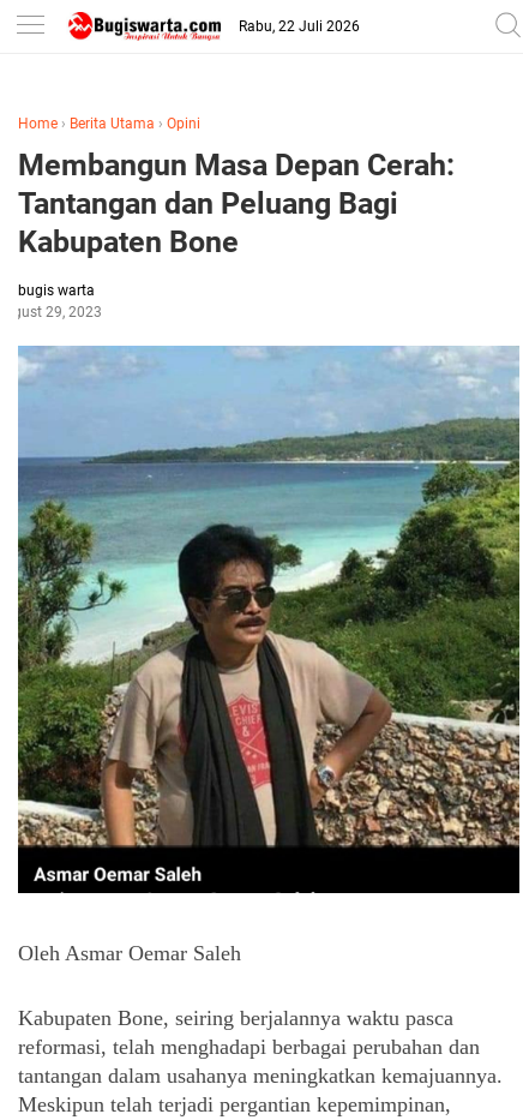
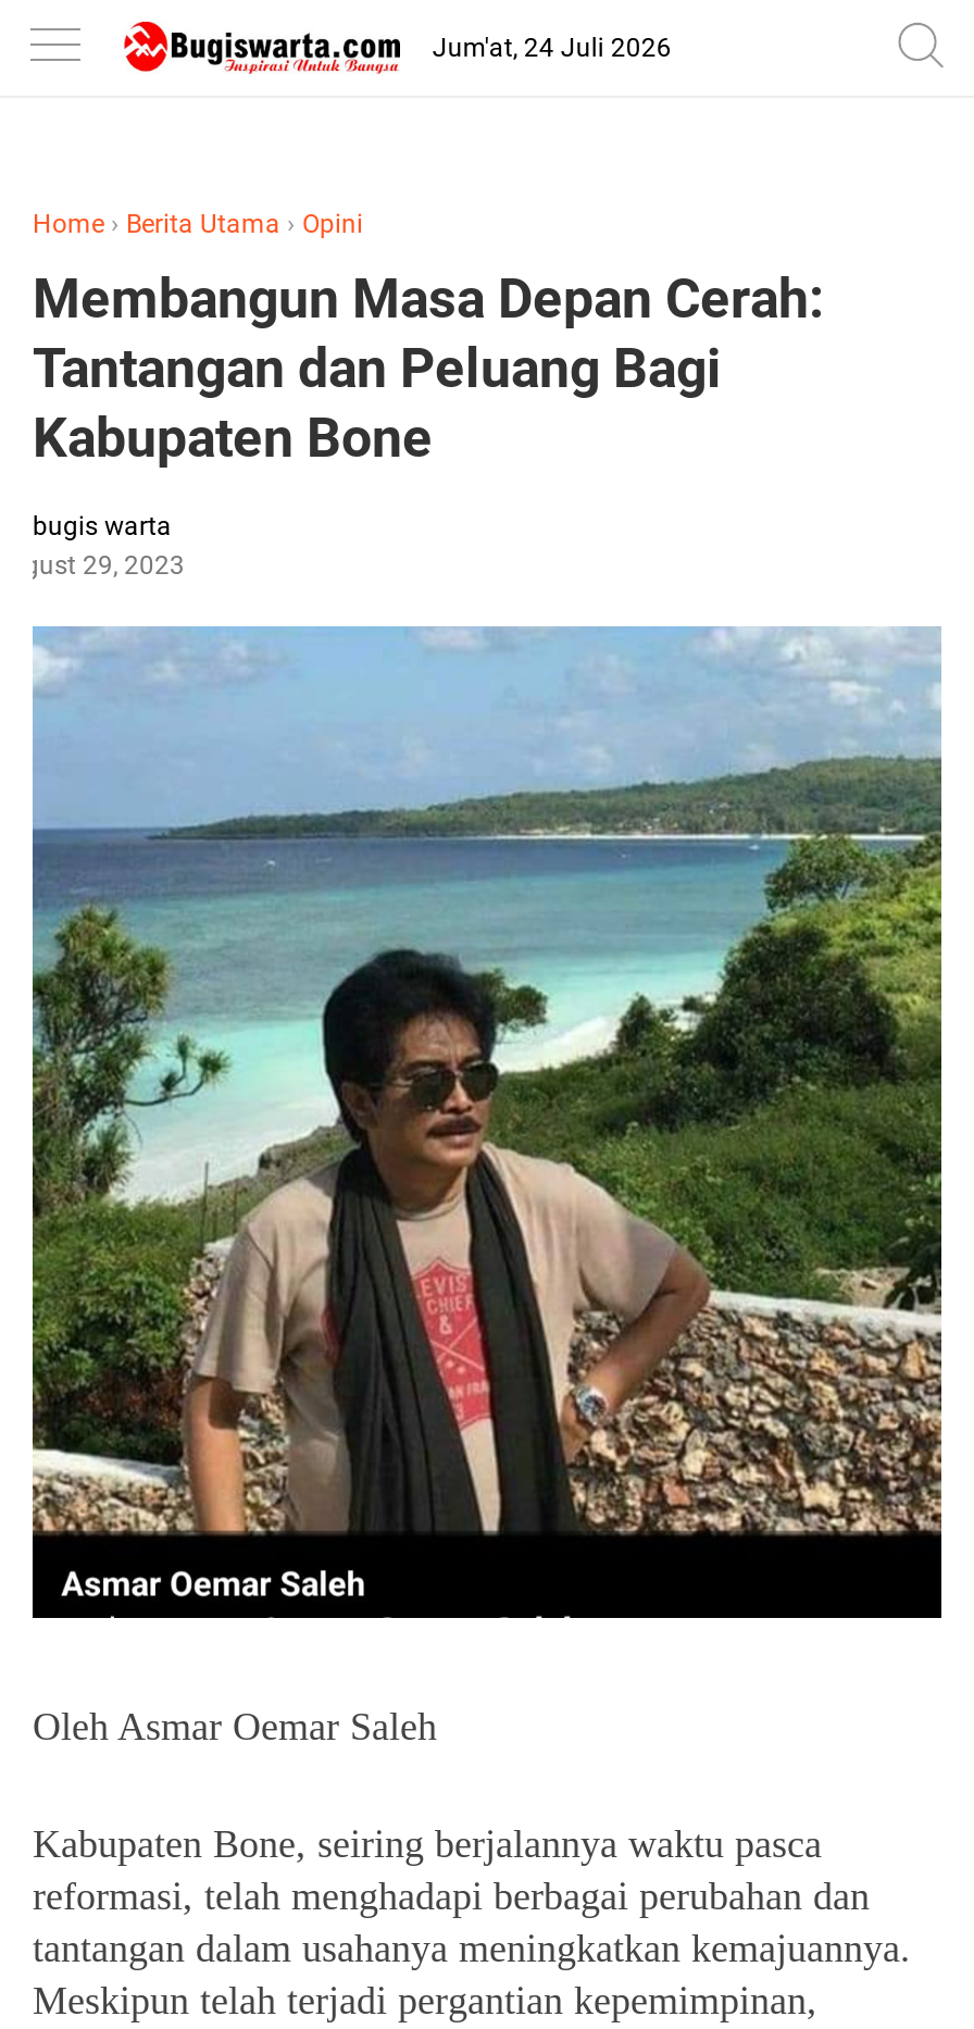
[239,18,360,35] Rabu, 22 Juli 2026 -> [432,33,672,63] Jum'at, 24 Juli 2026

